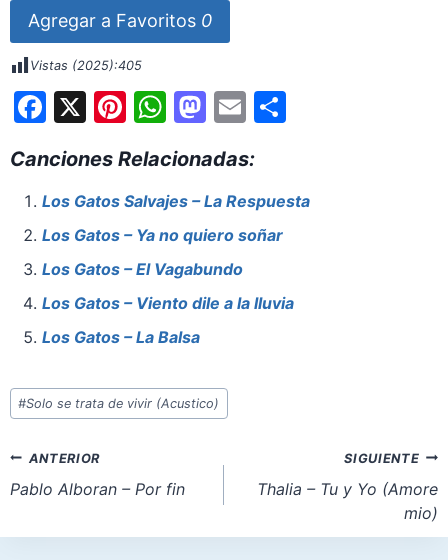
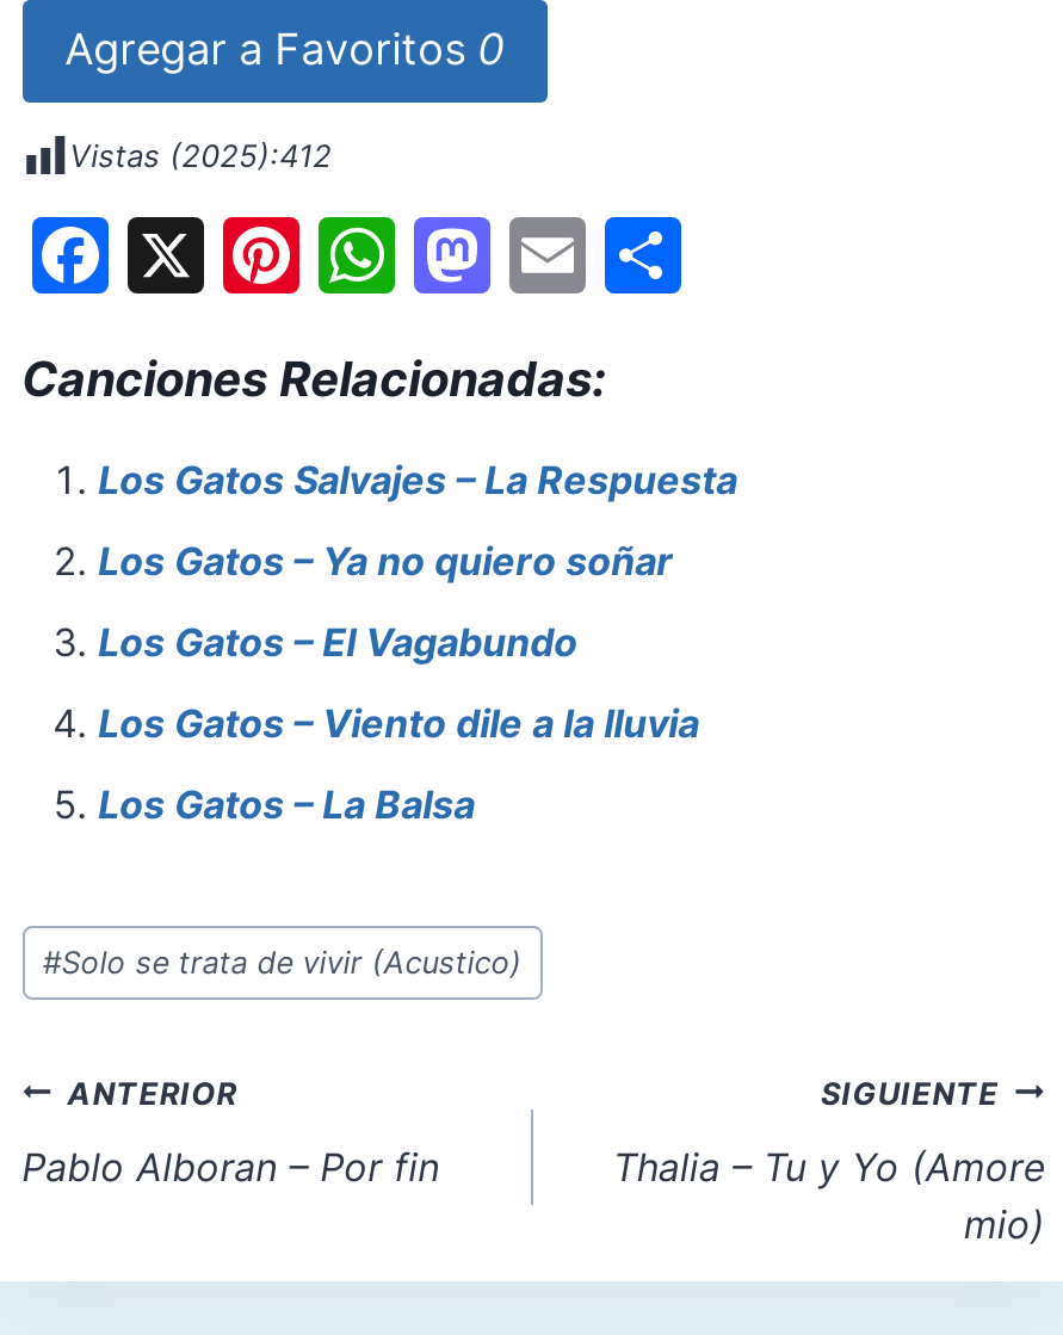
[30,58,142,73] Vistas (2025):405 -> [69,138,332,174] Vistas (2025):412

